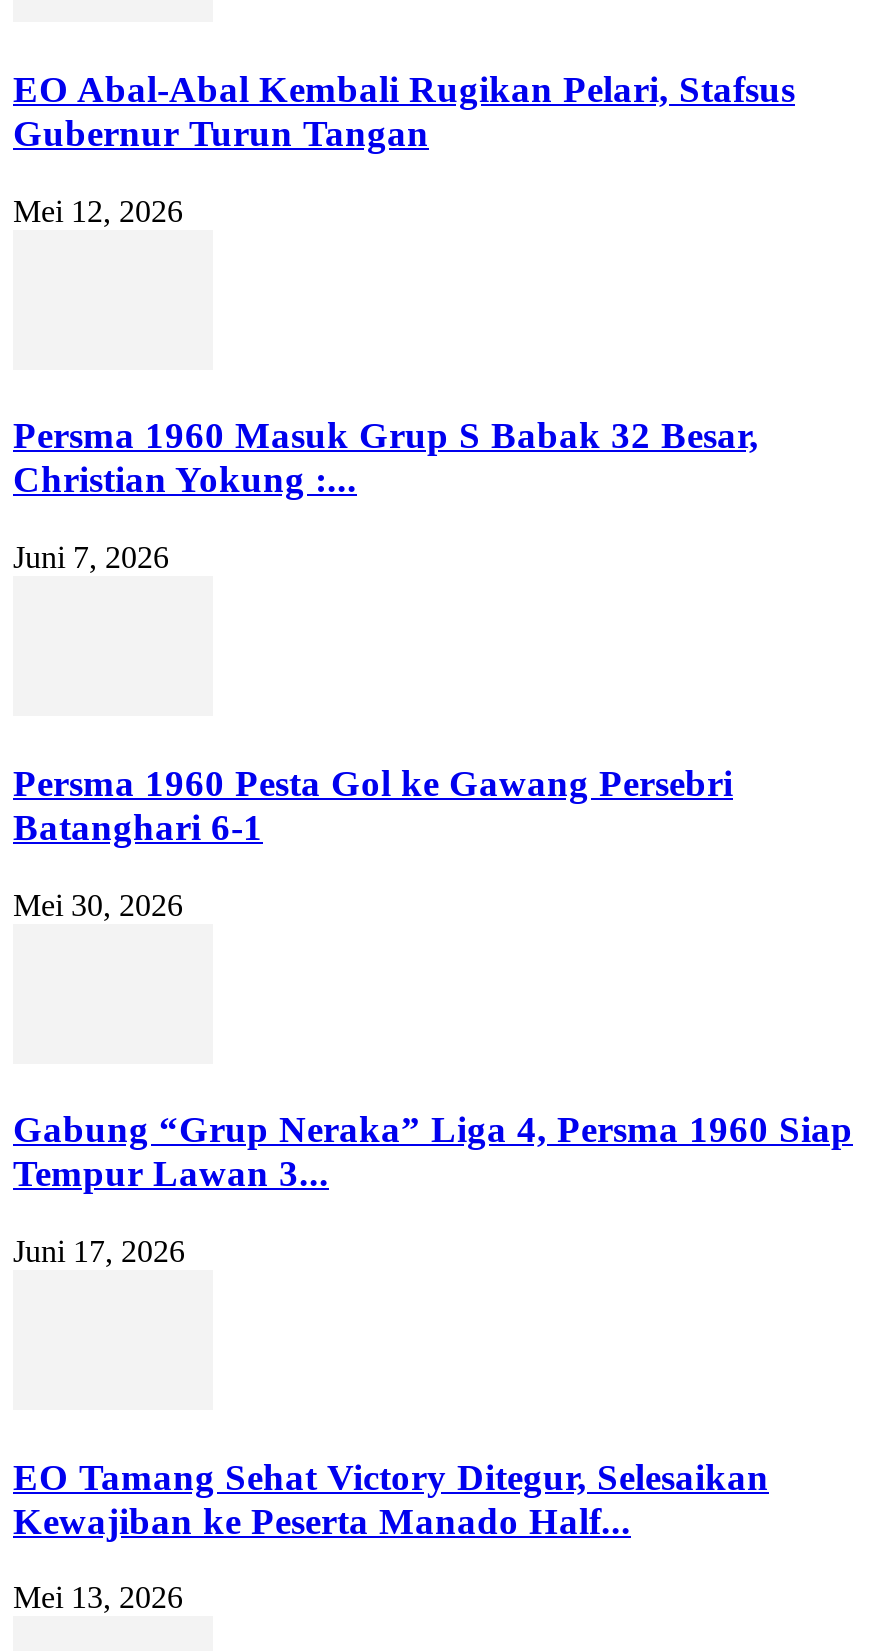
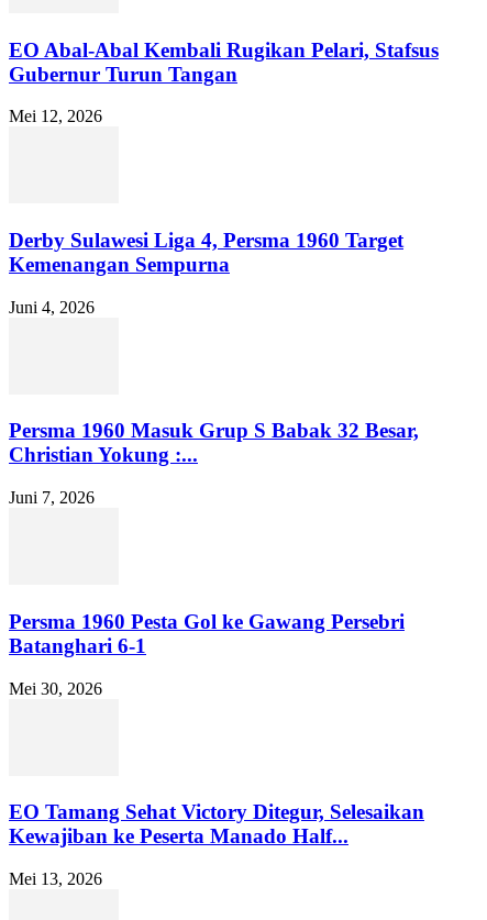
none -> [9,229,403,316] Derby Sulawesi Liga 4, Persma 1960 Target | Kemenangan Sempurna | Juni 4, 2026
moved [13,415,759,921] -> [9,419,419,698]: Persma 1960 Masuk Grup S Babak 32 Besar, | Christian Yokung :... | Juni 7, 2026 | Persma 1960 Pesta Gol ke Gawang Persebri | Batanghari 6-1 | Mei 30, 2026
[13,1109,853,1268] Gabung “Grup Neraka” Liga 4, Persma 1960 Siap | Tempur Lawan 3... | Juni 17, 2026 -> none

